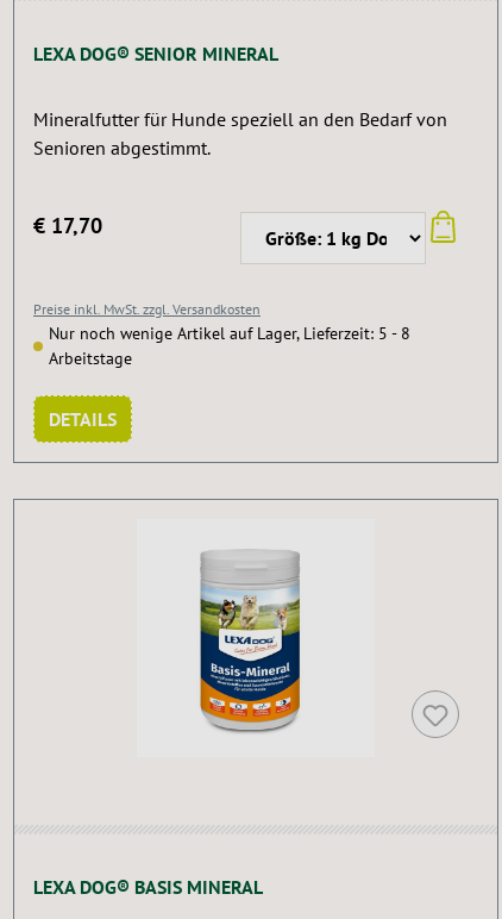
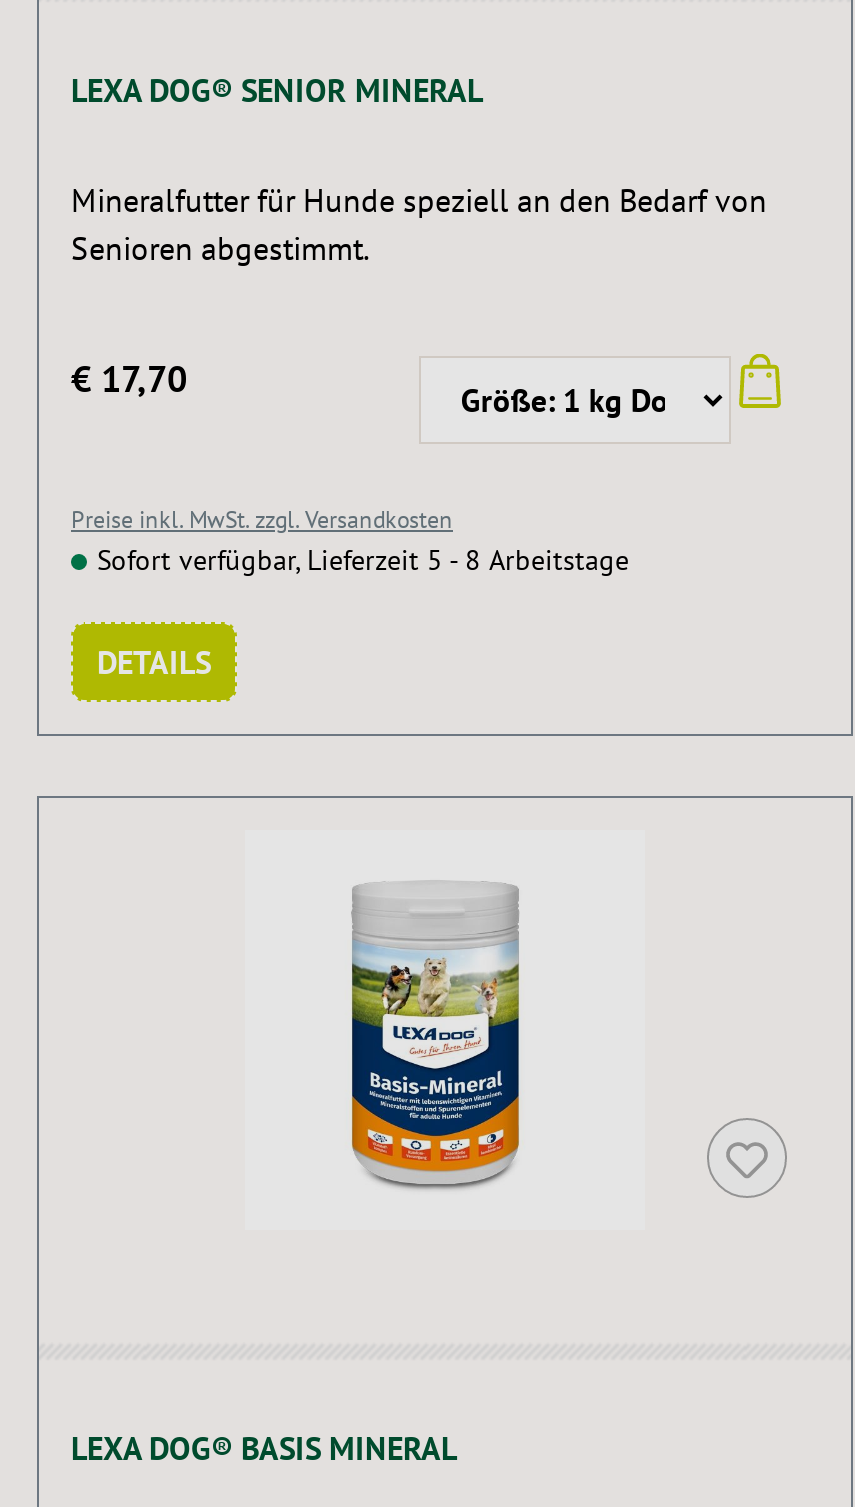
[49,323,410,369] Nur noch wenige Artikel auf Lager, Lieferzeit: 5 - 8 | Arbeitstage -> [97,542,629,578] Sofort verfügbar, Lieferzeit 5 - 8 Arbeitstage

